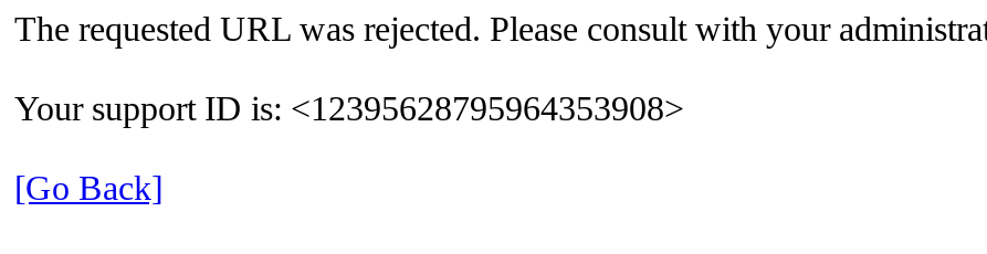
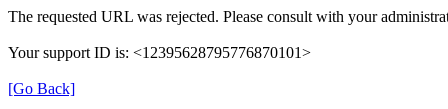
[14,89,684,127] Your support ID is: <12395628795964353908> -> [8,44,311,61] Your support ID is: <12395628795776870101>

